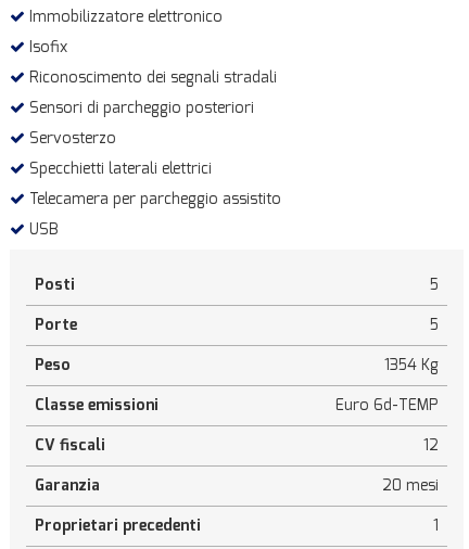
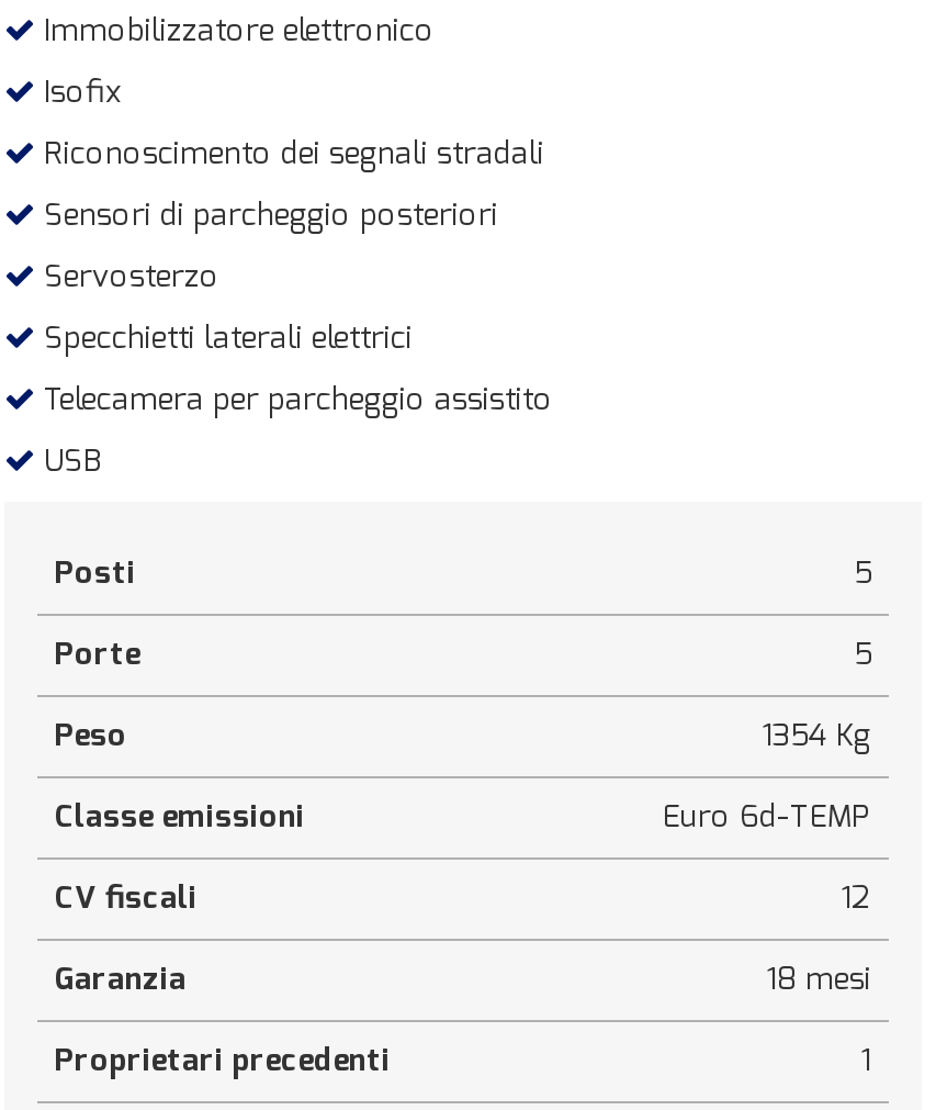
[382,475,439,496] 20 mesi -> [766,959,871,1000] 18 mesi

